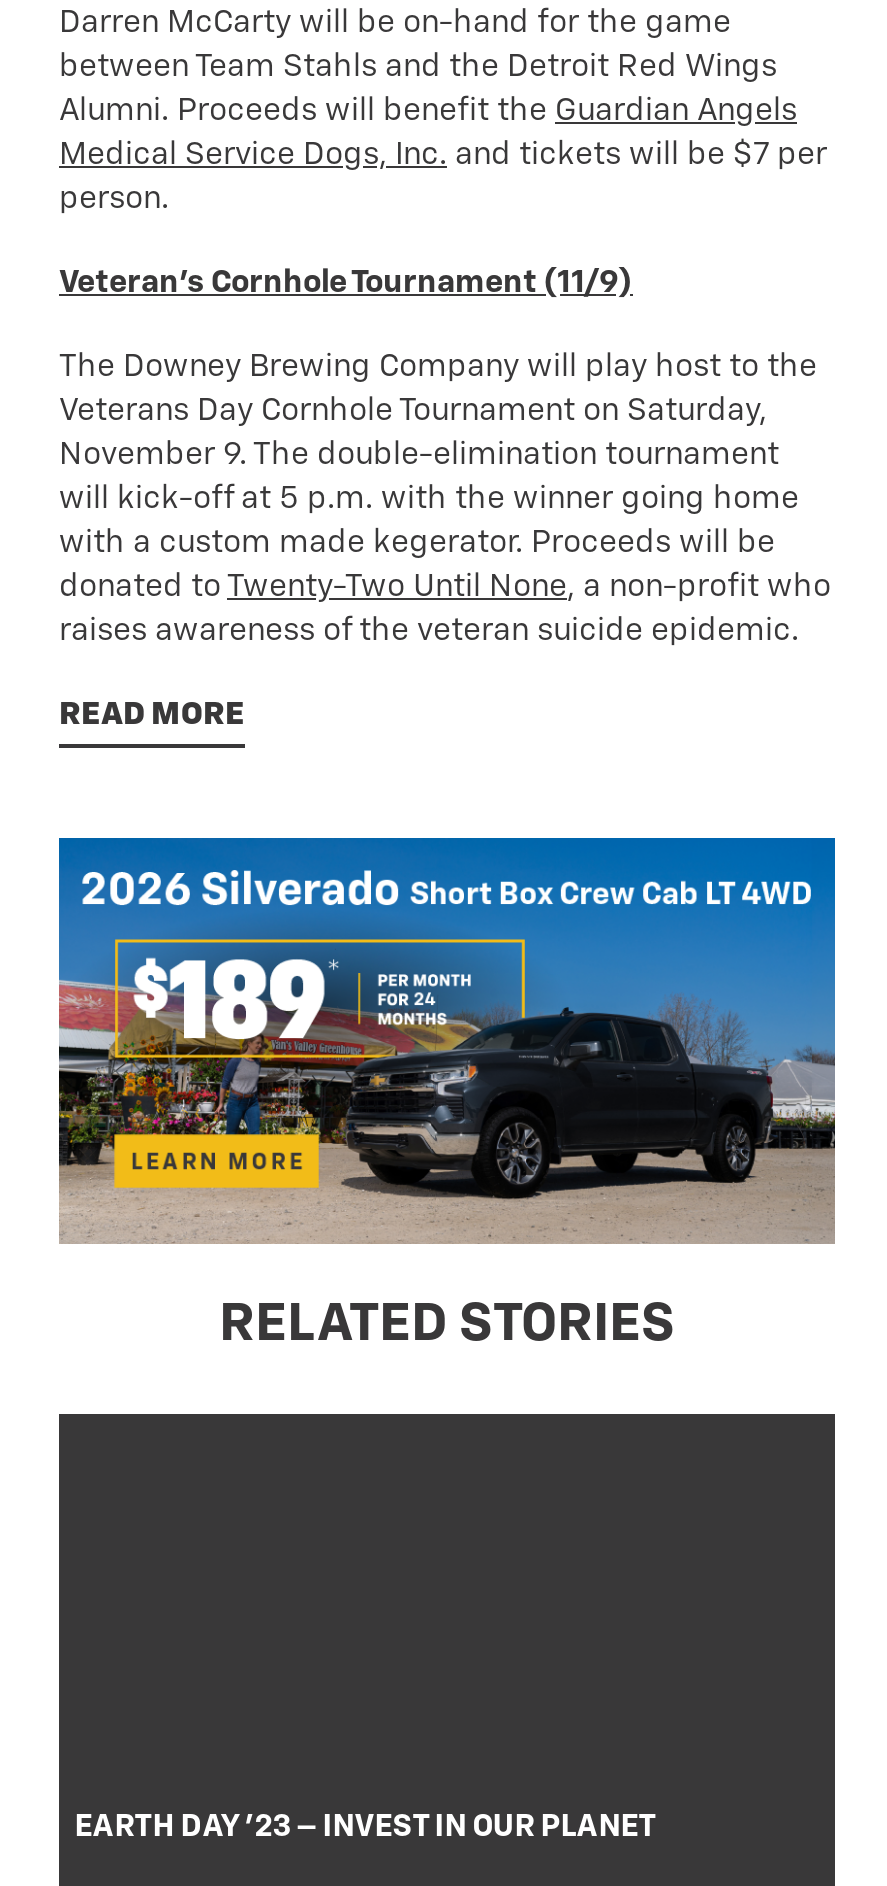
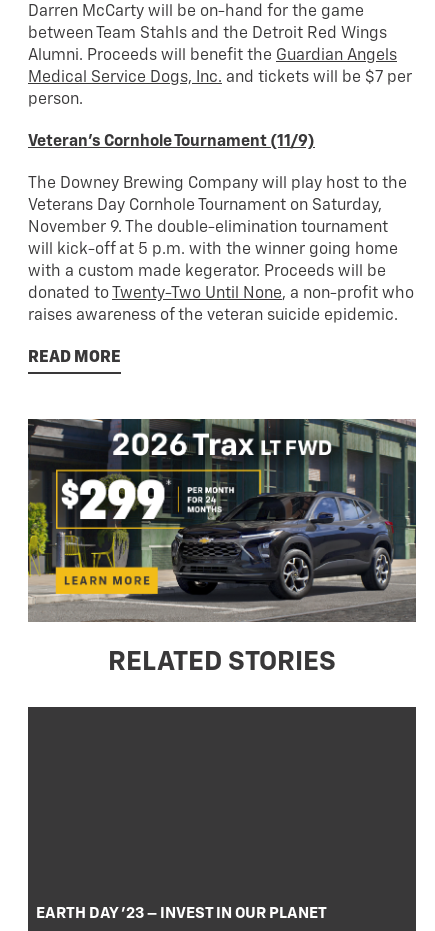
[57,836,837,1244] [image] -> [27,418,417,622] [image]

